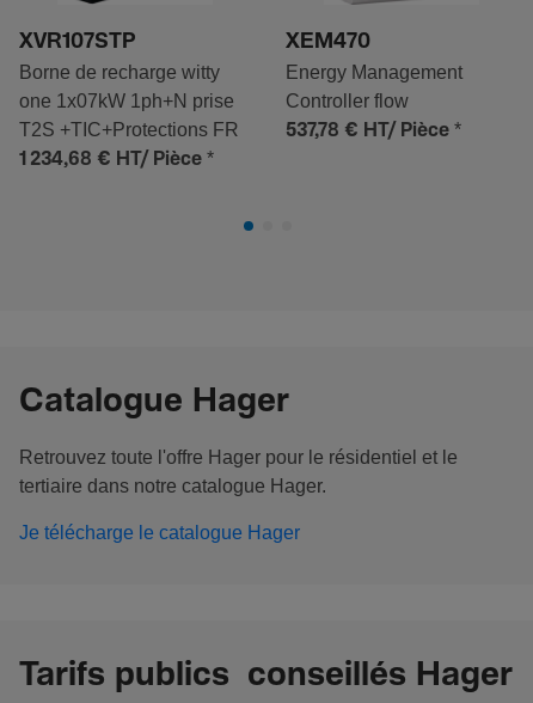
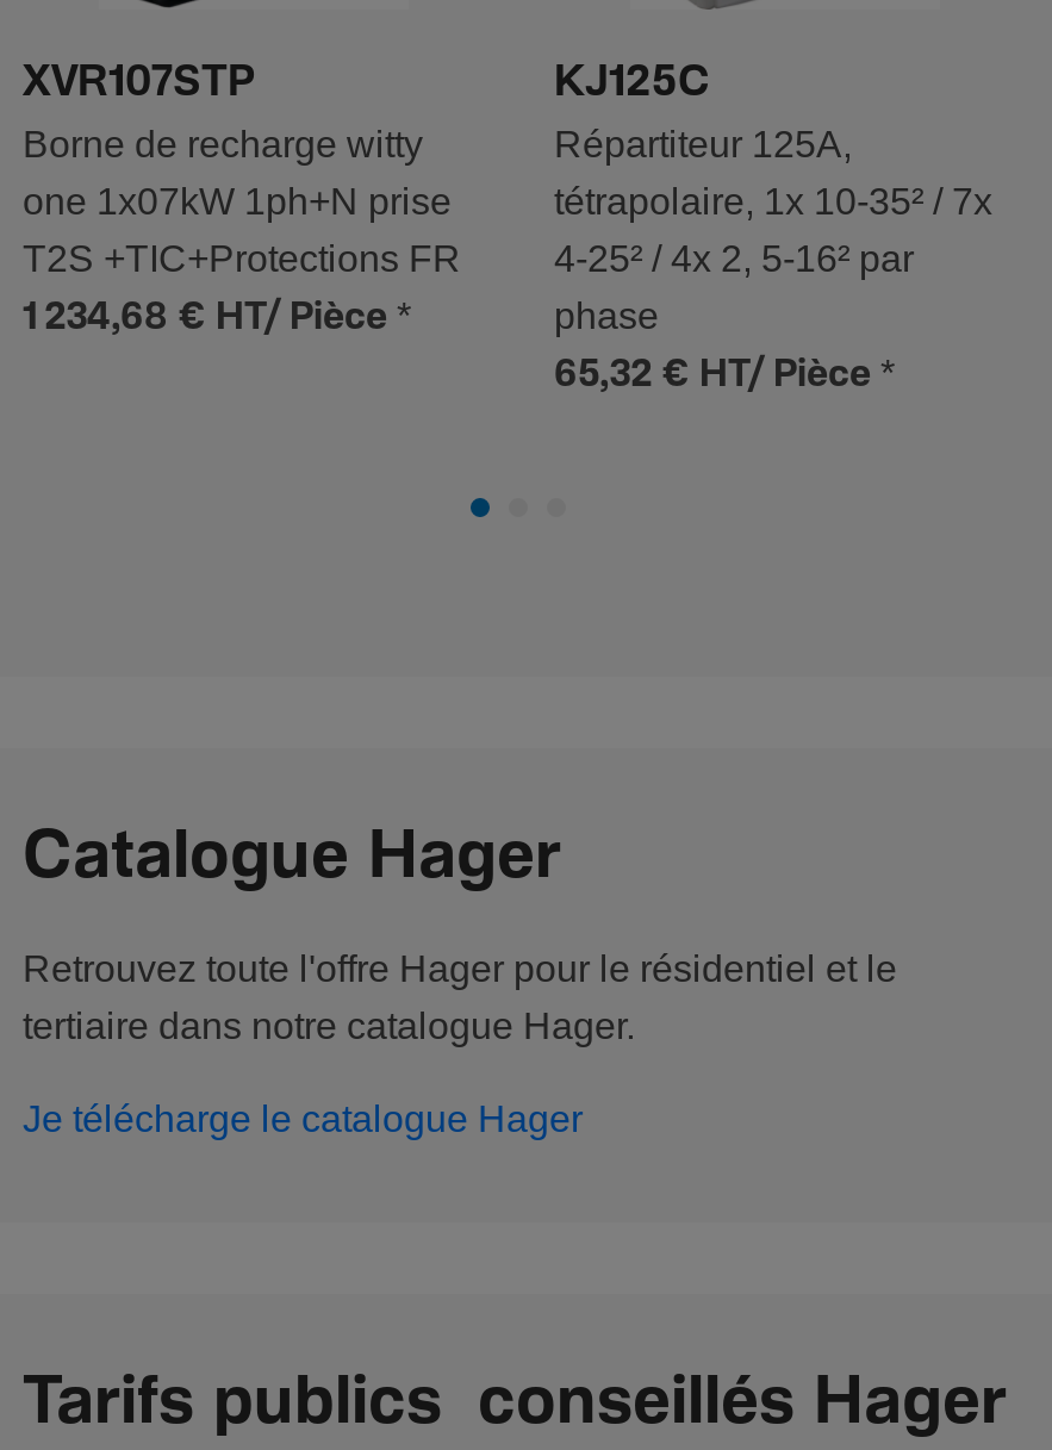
[286,31,462,141] XEM470 | Energy Management | Controller flow | 537,78 € HT/ Pièce * -> [554,62,992,396] KJ125C | Répartiteur 125A, | tétrapolaire, 1x 10-35² / 7x | 4-25² / 4x 2, 5-16² par | phase | 65,32 € HT/ Pièce *

